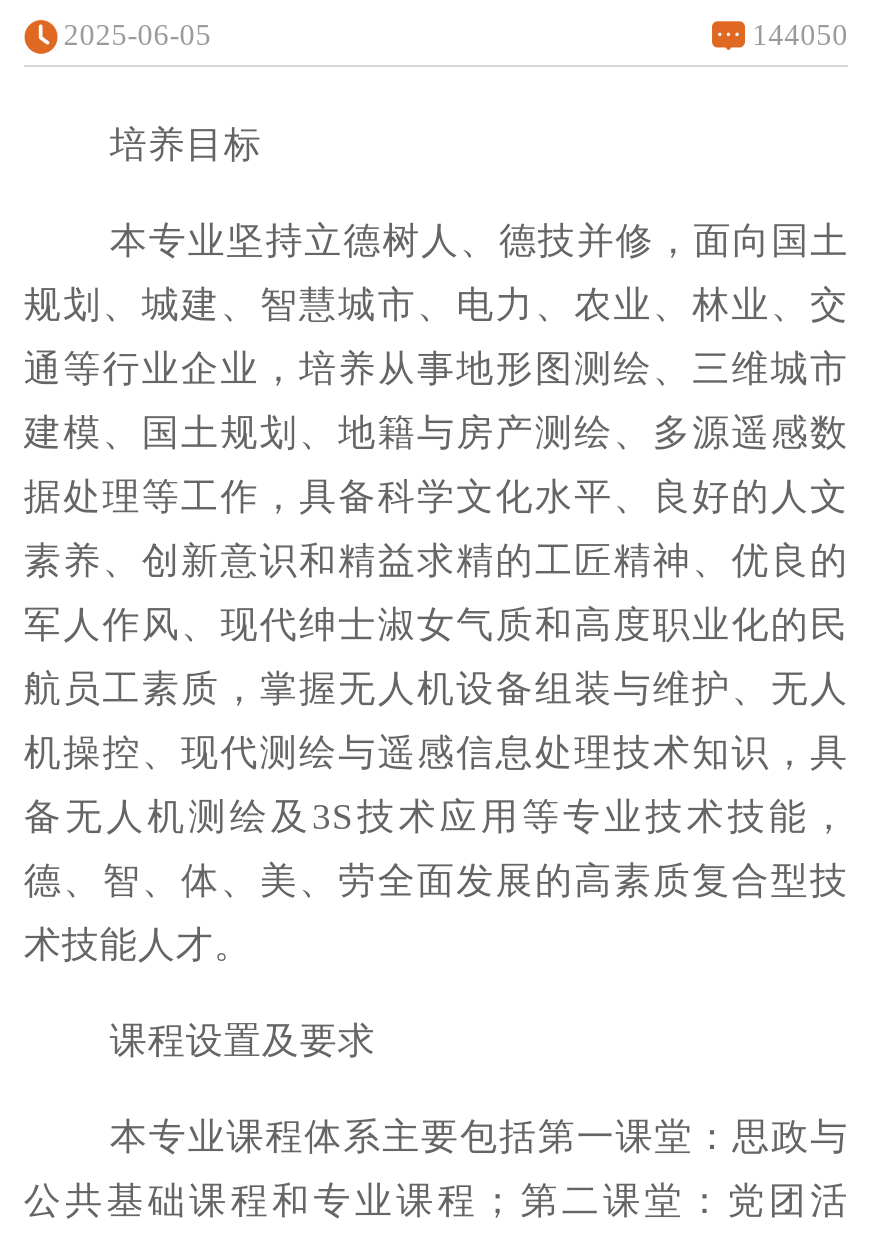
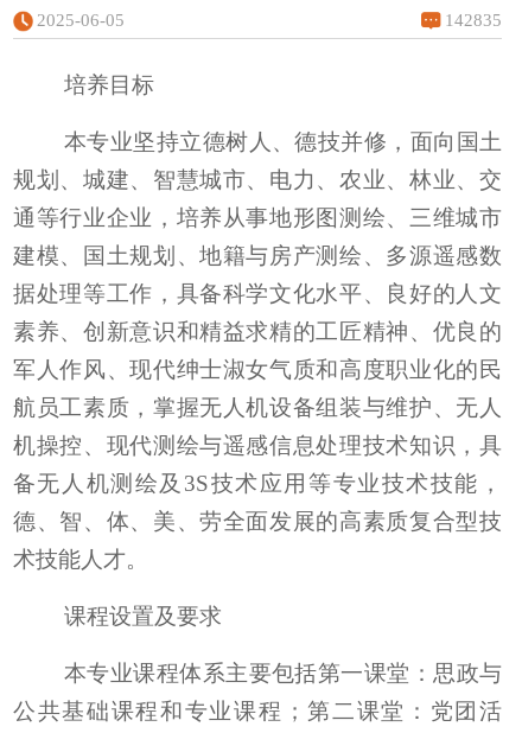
[752,19,848,51] 144050 -> [445,11,502,30] 142835

